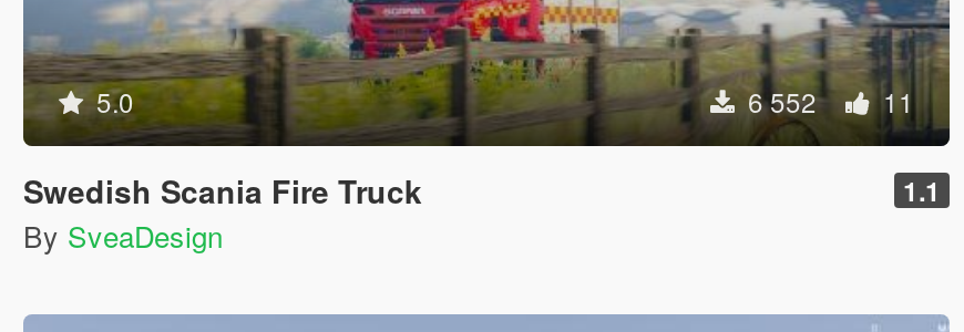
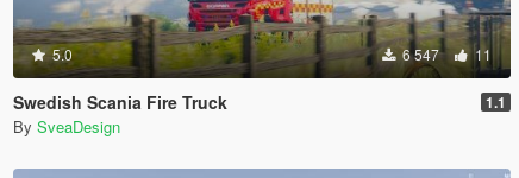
[741,82,914,119] 6 552 11 -> [399,44,492,64] 6 547 11

